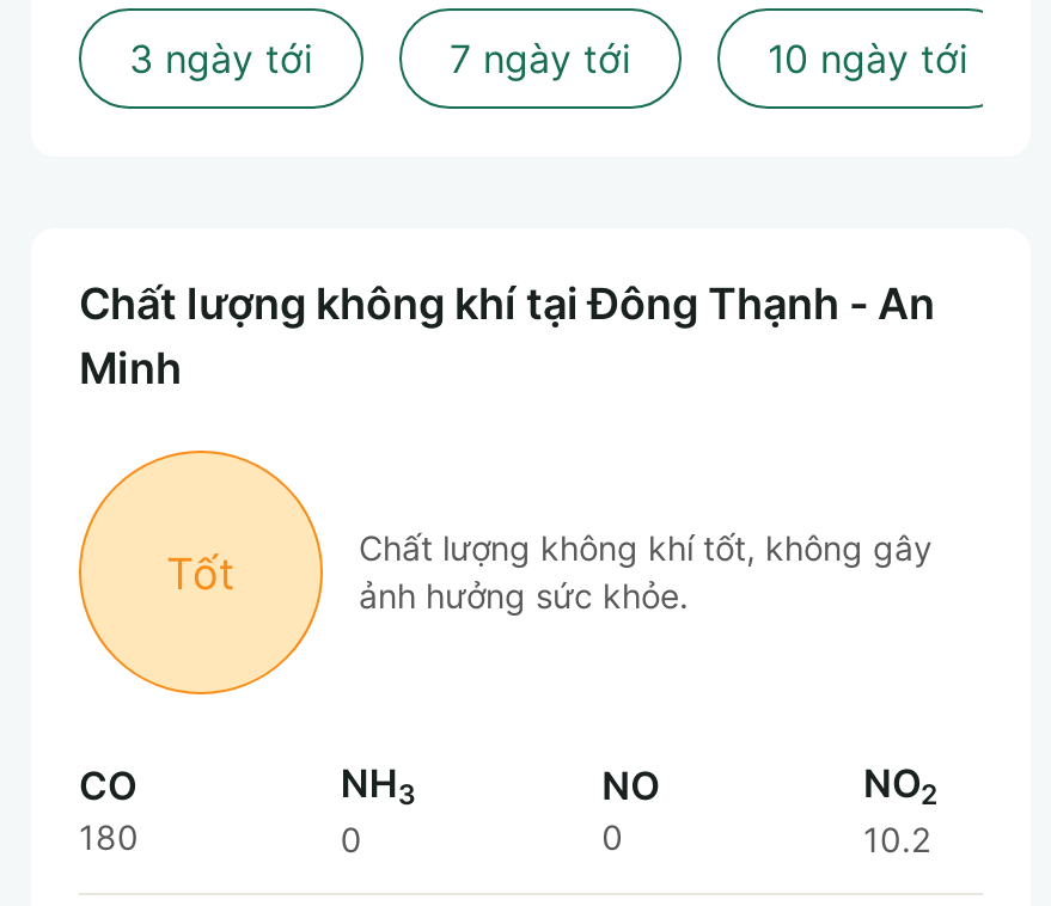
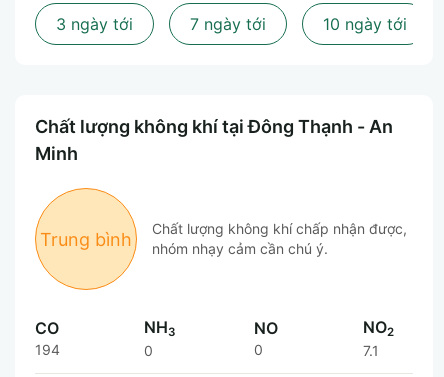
[166,528,933,616] Tốt | Chất lượng không khí tốt, không gây | ảnh hưởng sức khỏe. -> [40,220,407,257] Trung bình | Chất lượng không khí chấp nhận được, | nhóm nhạy cảm cần chú ý.
[79,817,139,857] 180 -> [35,341,60,358] 194
[863,819,930,860] 10.2 -> [363,342,379,359] 7.1

